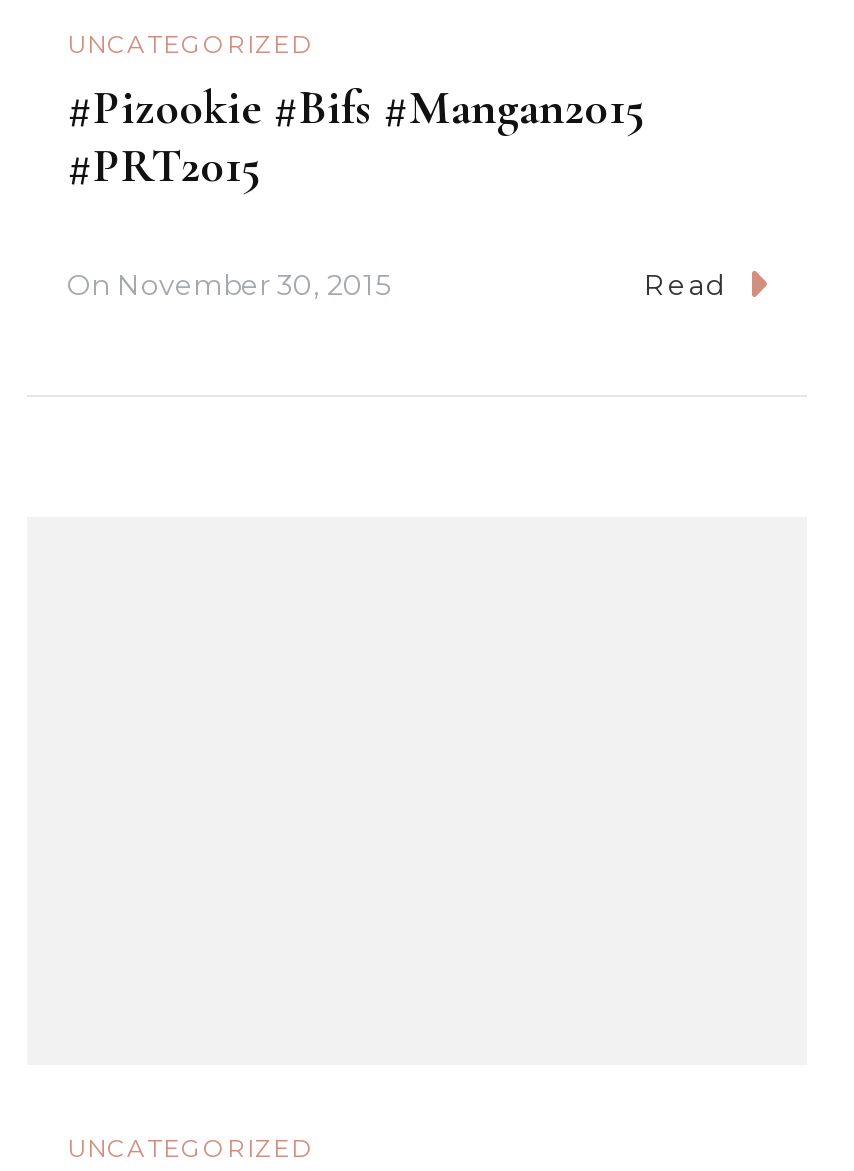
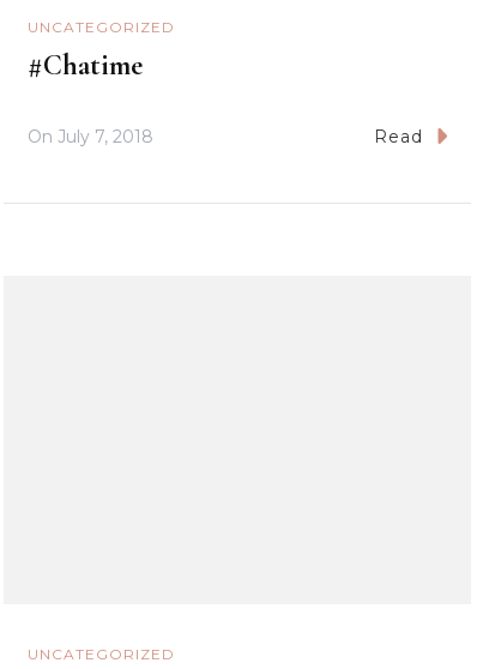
[67,80,645,196] #Pizookie #Bifs #Mangan2015 | #PRT2015 -> [28,48,143,83] #Chatime
[67,267,389,303] On November 30, 2015 -> [28,126,153,148] On July 7, 2018

